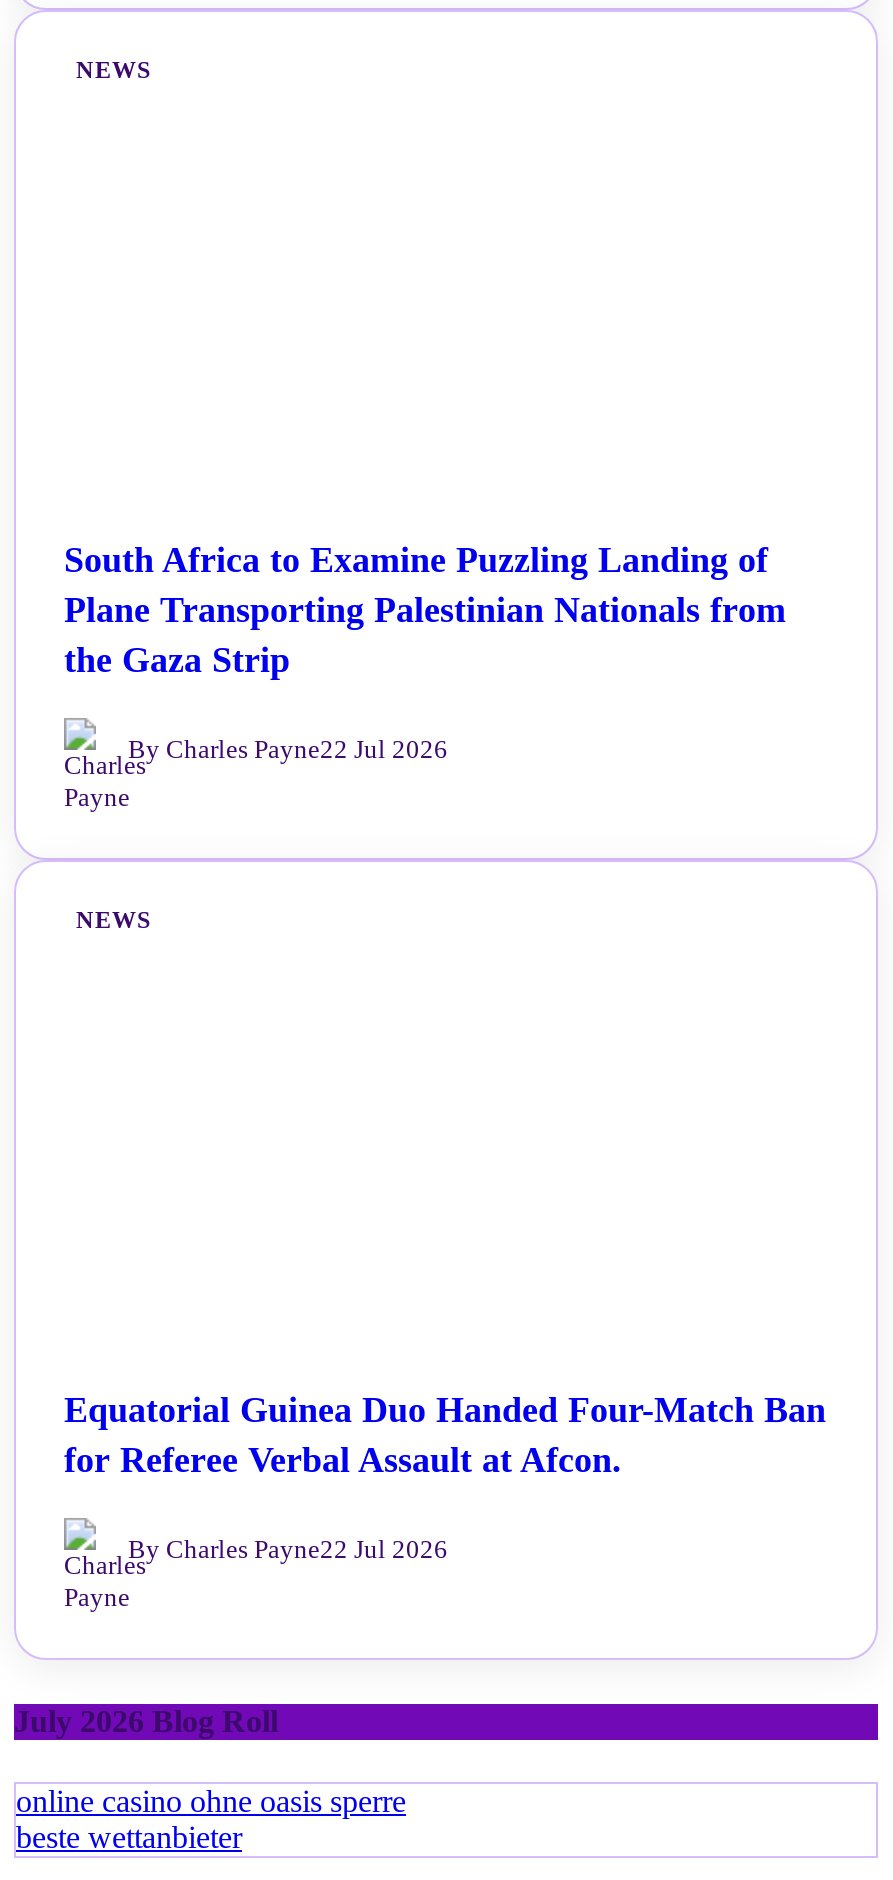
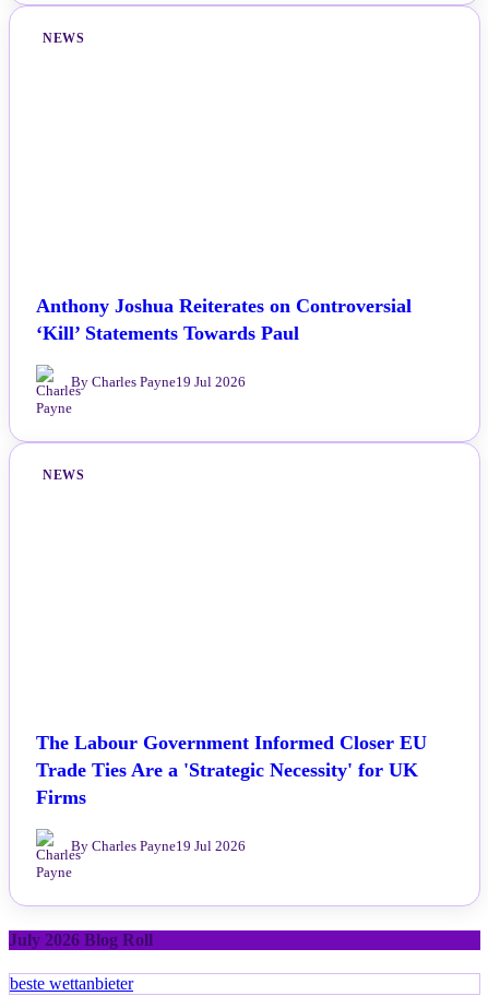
[64,541,786,681] South Africa to Examine Puzzling Landing of | Plane Transporting Palestinian Nationals from | the Gaza Strip -> [36,295,412,344] Anthony Joshua Reiterates on Controversial | ‘Kill’ Statements Towards Paul
[128,735,448,765] By Charles Payne22 Jul 2026 -> [71,374,246,390] By Charles Payne19 Jul 2026
[64,1391,826,1481] Equatorial Guinea Duo Handed Four-Match Ban | for Referee Verbal Assault at Afcon. -> [36,732,427,809] The Labour Government Informed Closer EU | Trade Ties Are a 'Strategic Necessity' for UK | Firms
[128,1535,448,1565] By Charles Payne22 Jul 2026 -> [71,838,246,854] By Charles Payne19 Jul 2026
[16,1784,406,1818] online casino ohne oasis sperre -> none

